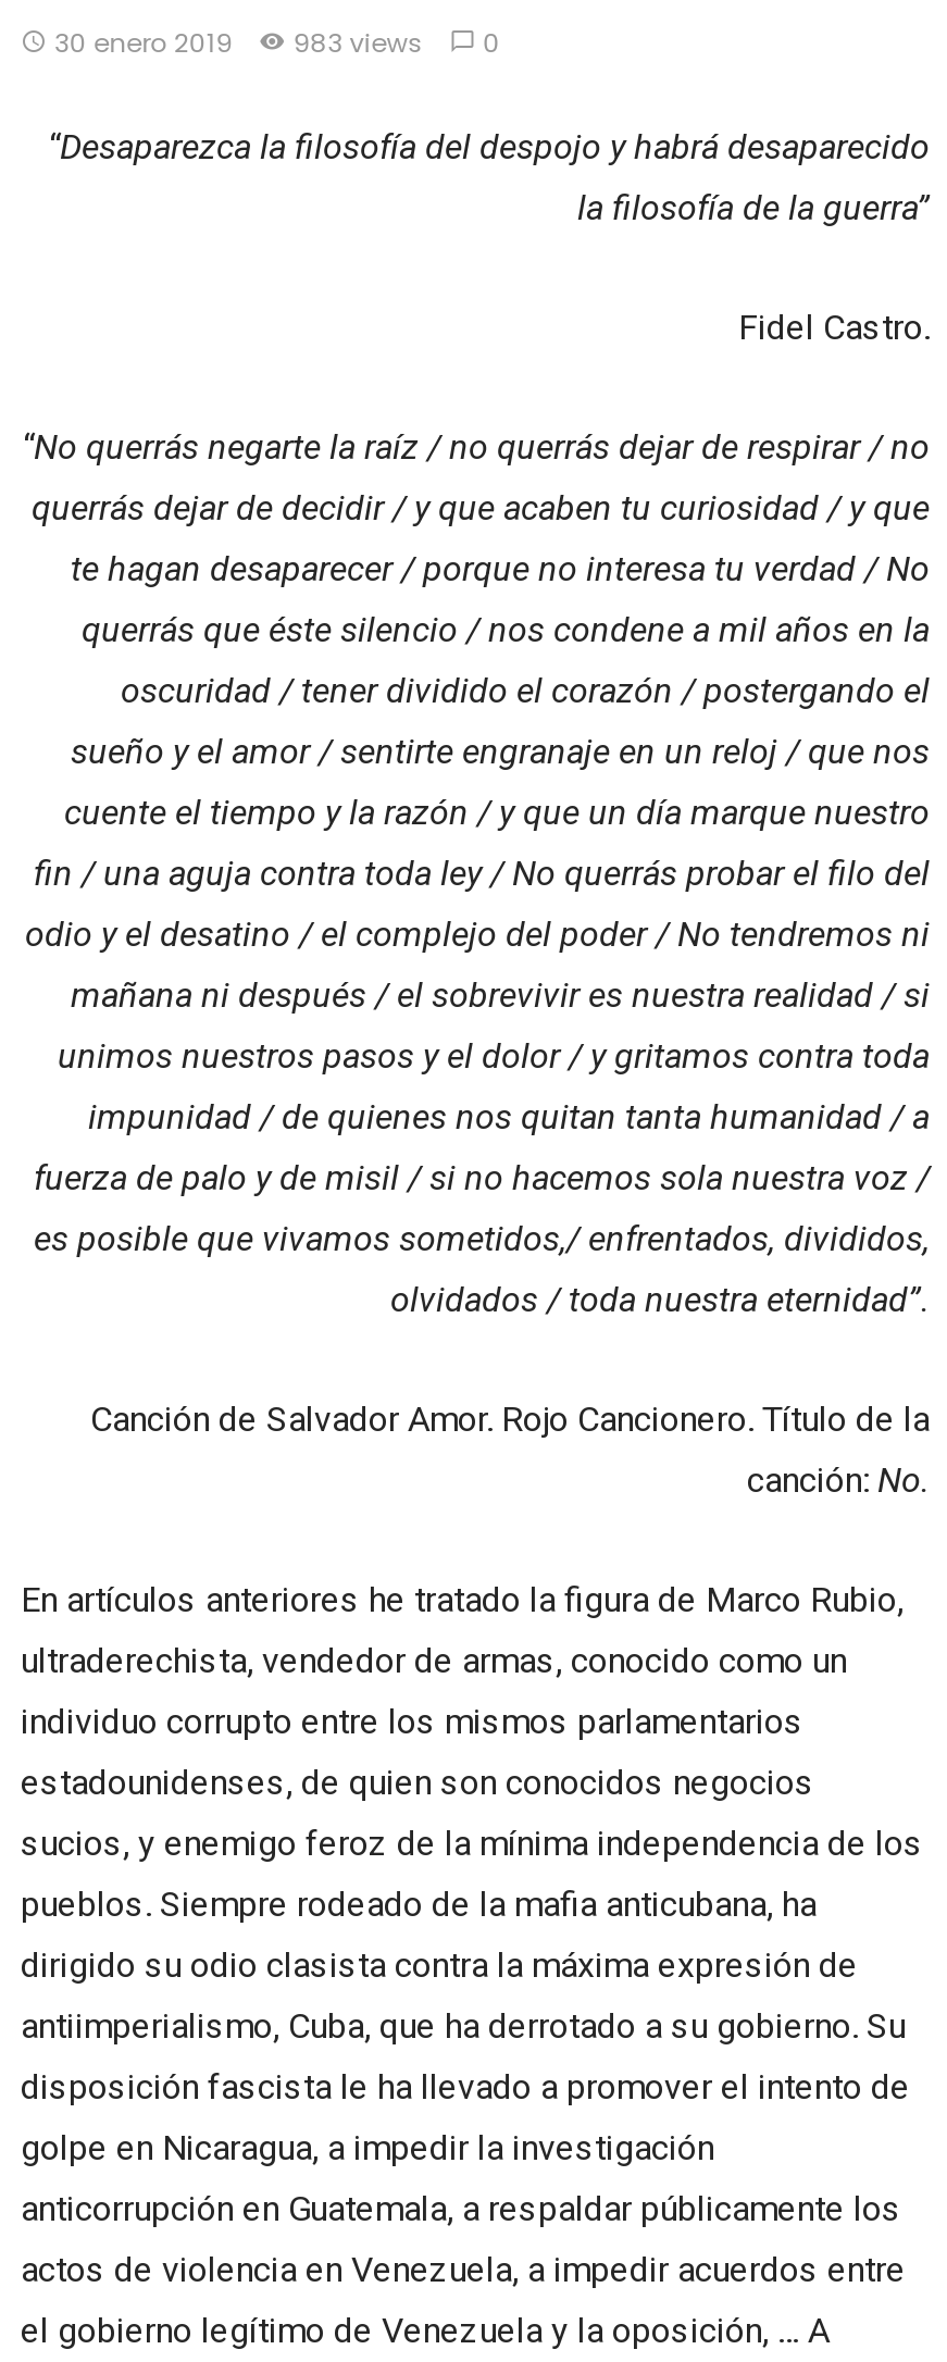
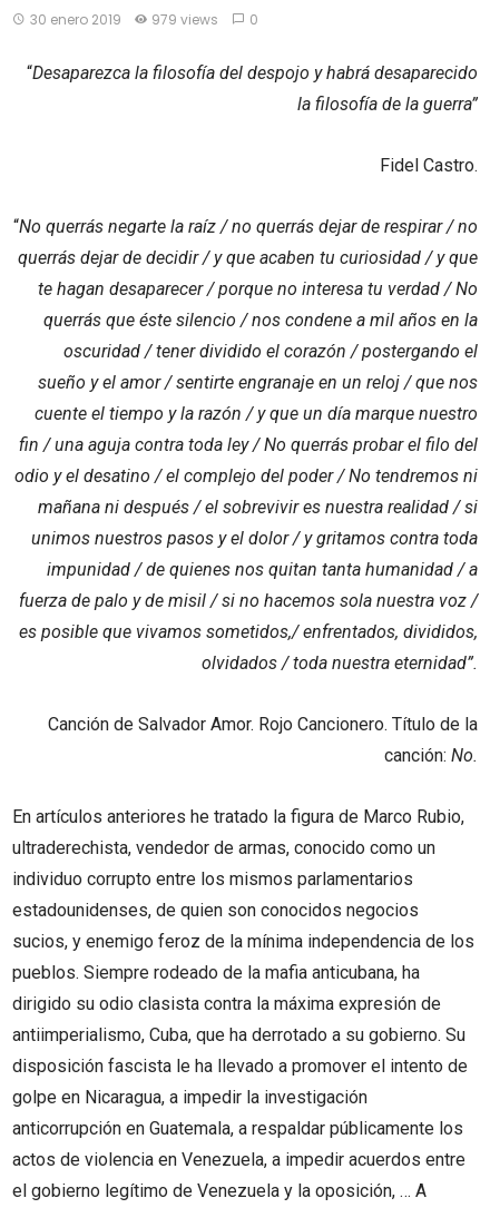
[55,23,501,60] 30 enero 2019 983 views 0 -> [30,10,258,29] 30 enero 2019 979 views 0

